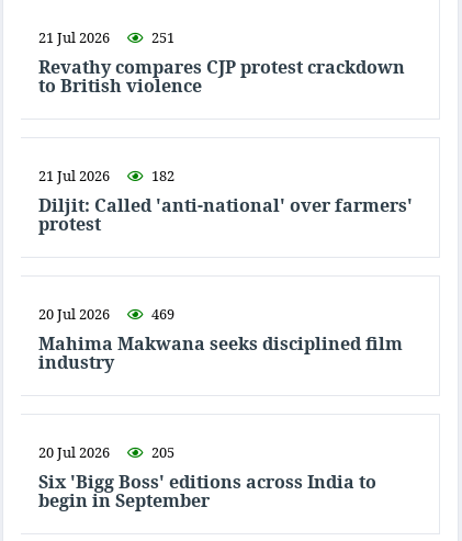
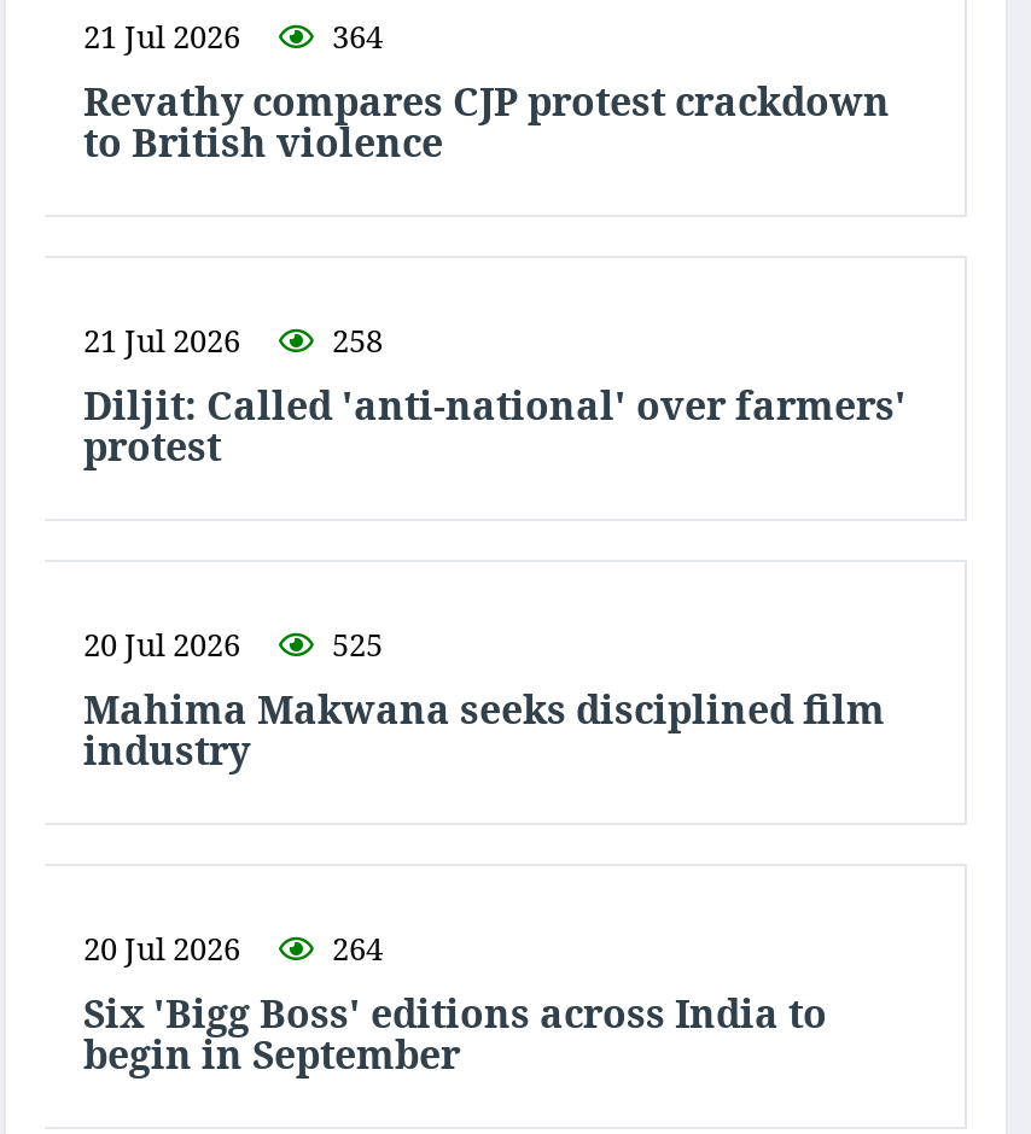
[151,28,174,48] 251 -> [332,15,383,59] 364
[151,166,174,186] 182 -> [332,319,383,363] 258
[151,304,174,324] 469 -> [332,623,383,667] 525
[151,443,174,462] 205 -> [332,927,383,971] 264

